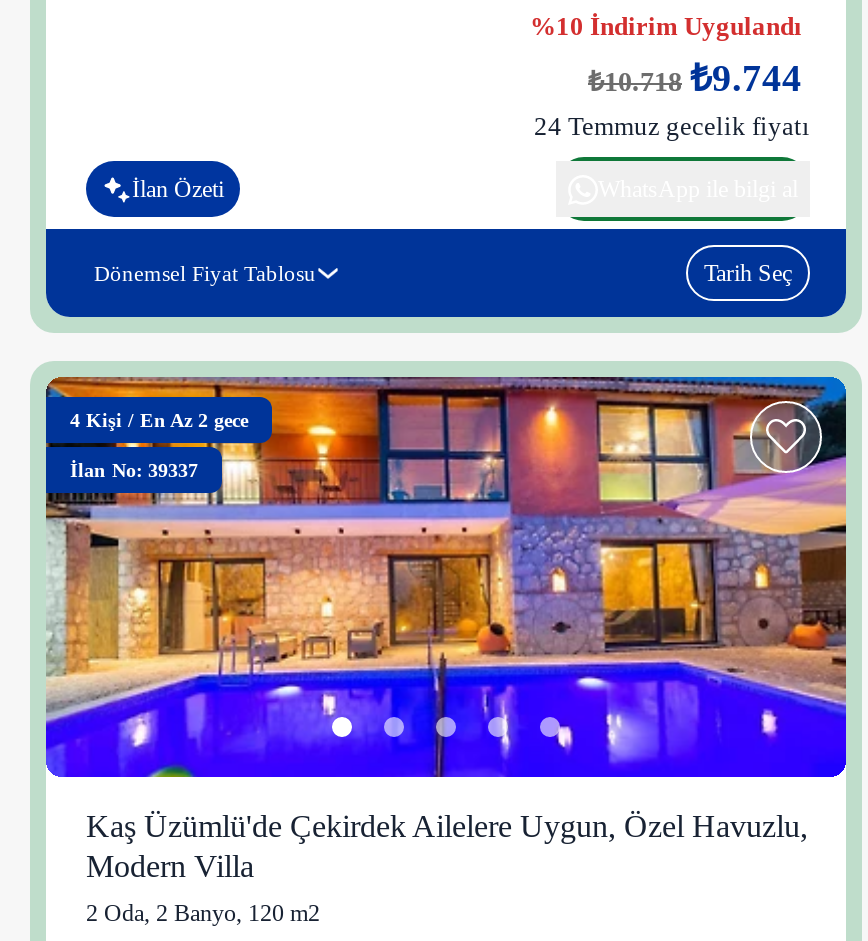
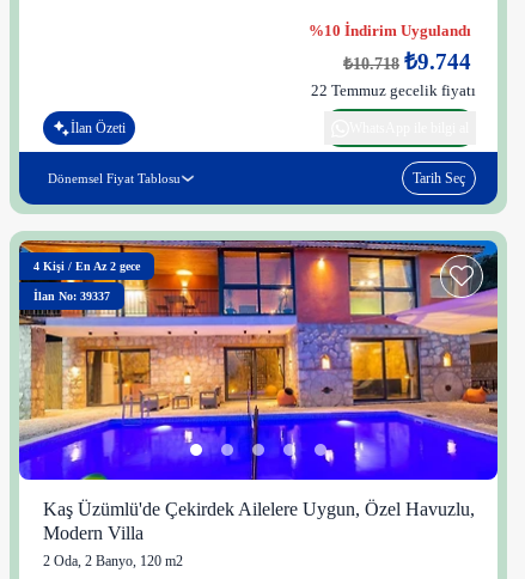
[534,111,810,141] 24 Temmuz gecelik fiyatı -> [311,81,476,99] 22 Temmuz gecelik fiyatı

